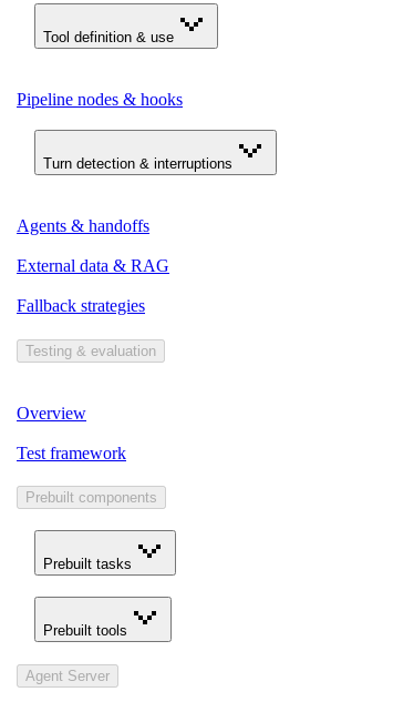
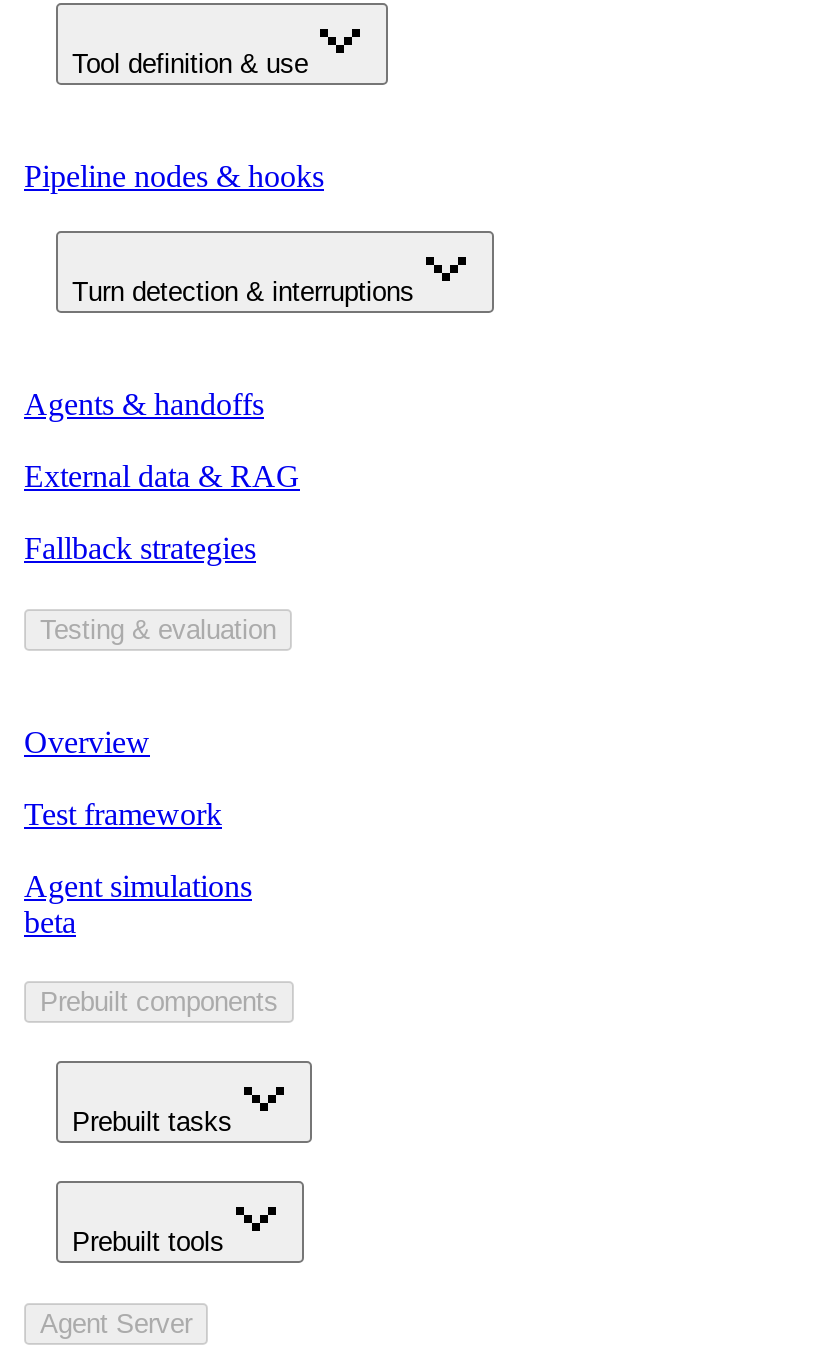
none -> [24,868,252,938] Agent simulations | beta

